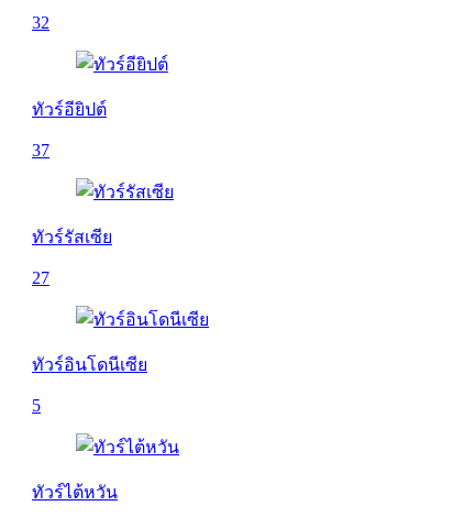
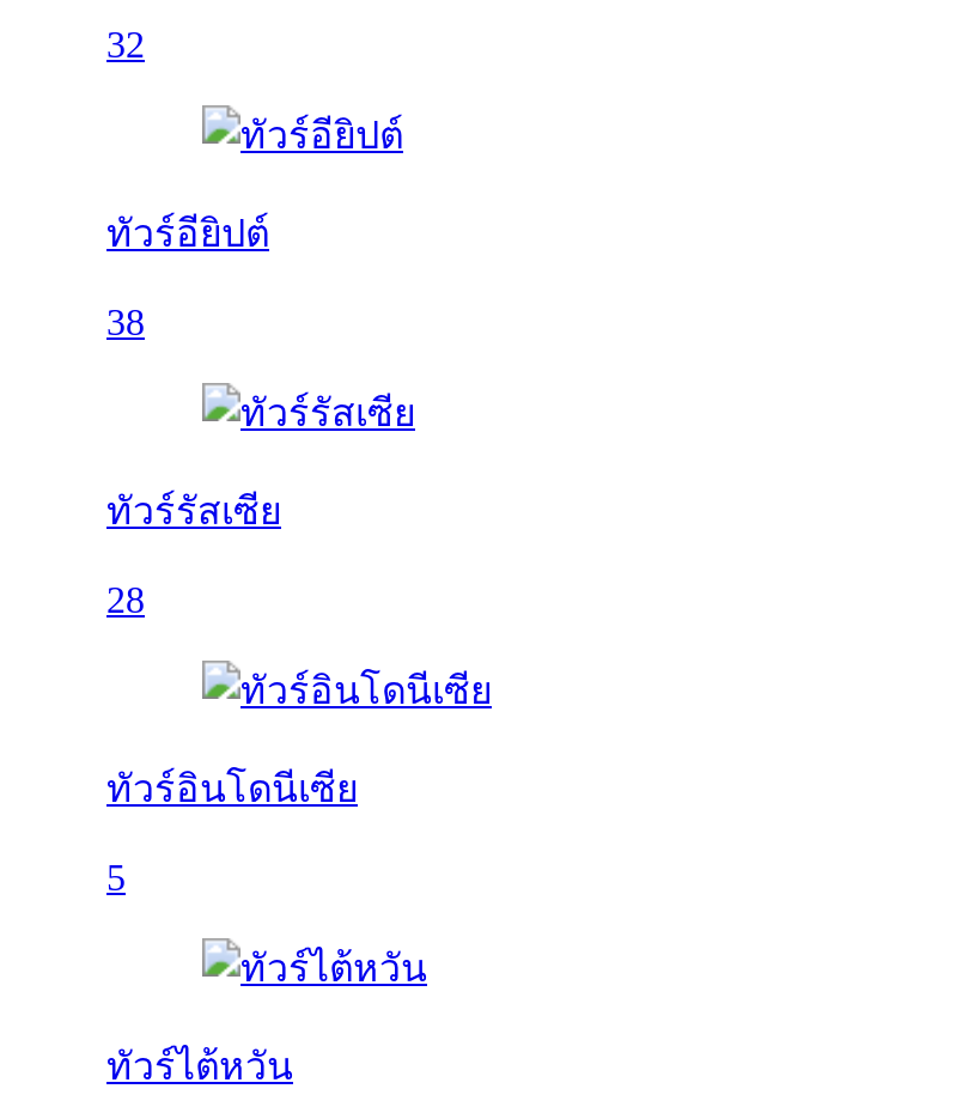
[32,141,49,159] 37 -> [106,302,145,342] 38
[32,268,49,287] 27 -> [106,579,145,620] 28

